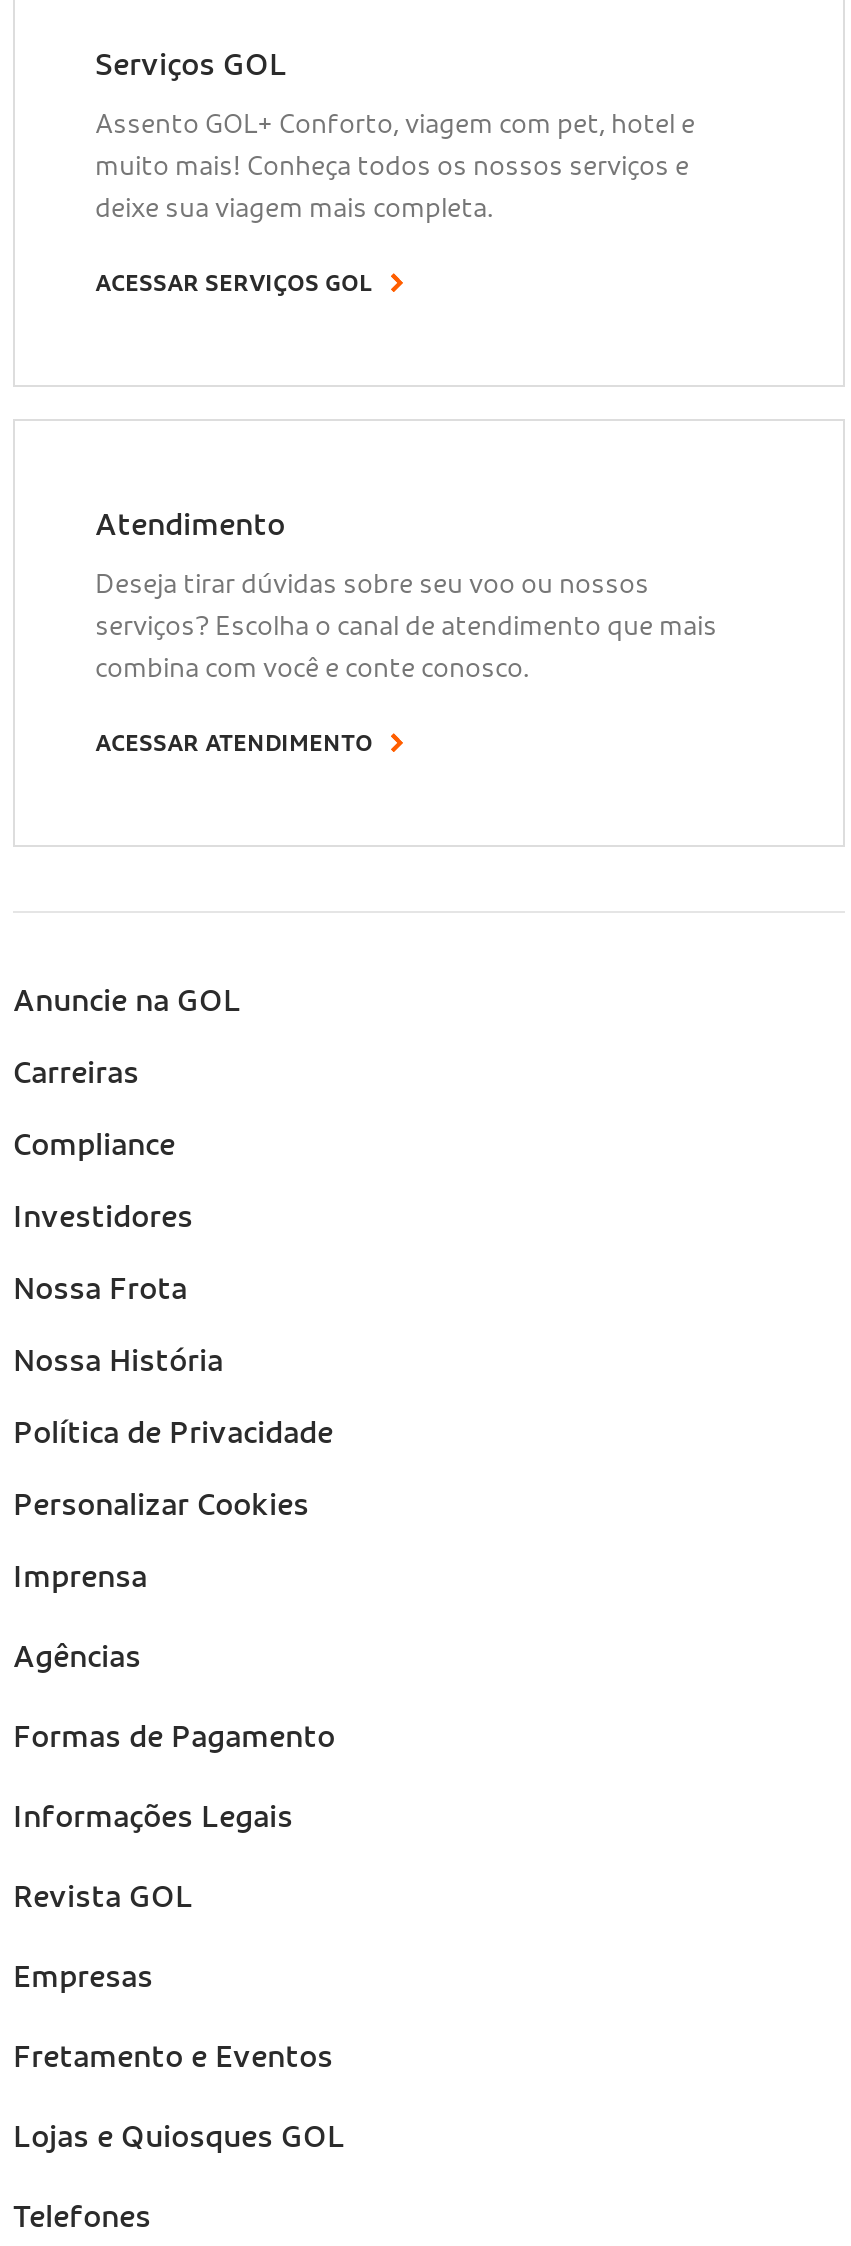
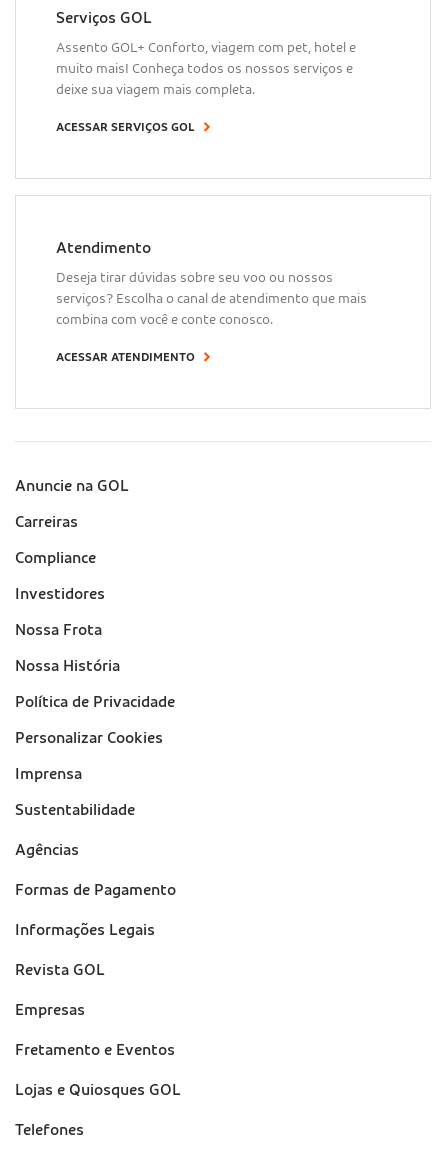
none -> [15,802,135,818] Sustentabilidade

